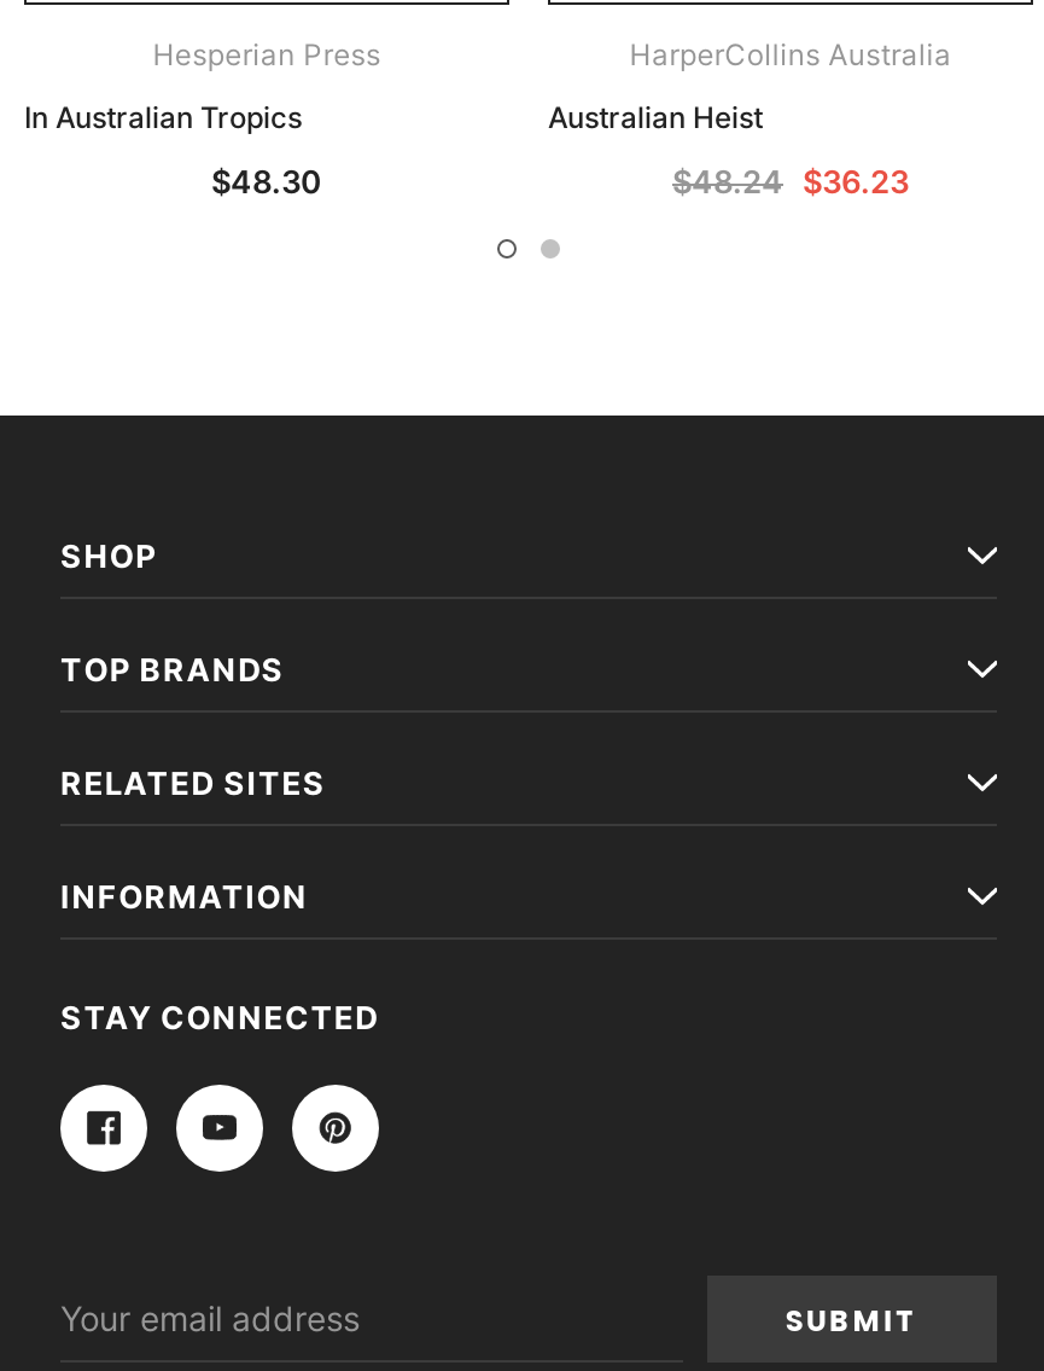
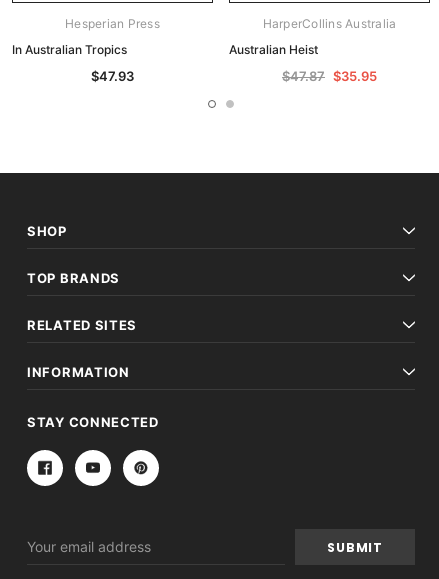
[211,162,322,201] $48.30 -> [91,68,134,84] $47.93
[672,162,909,201] $48.24 $36.23 -> [282,68,377,84] $47.87 $35.95

